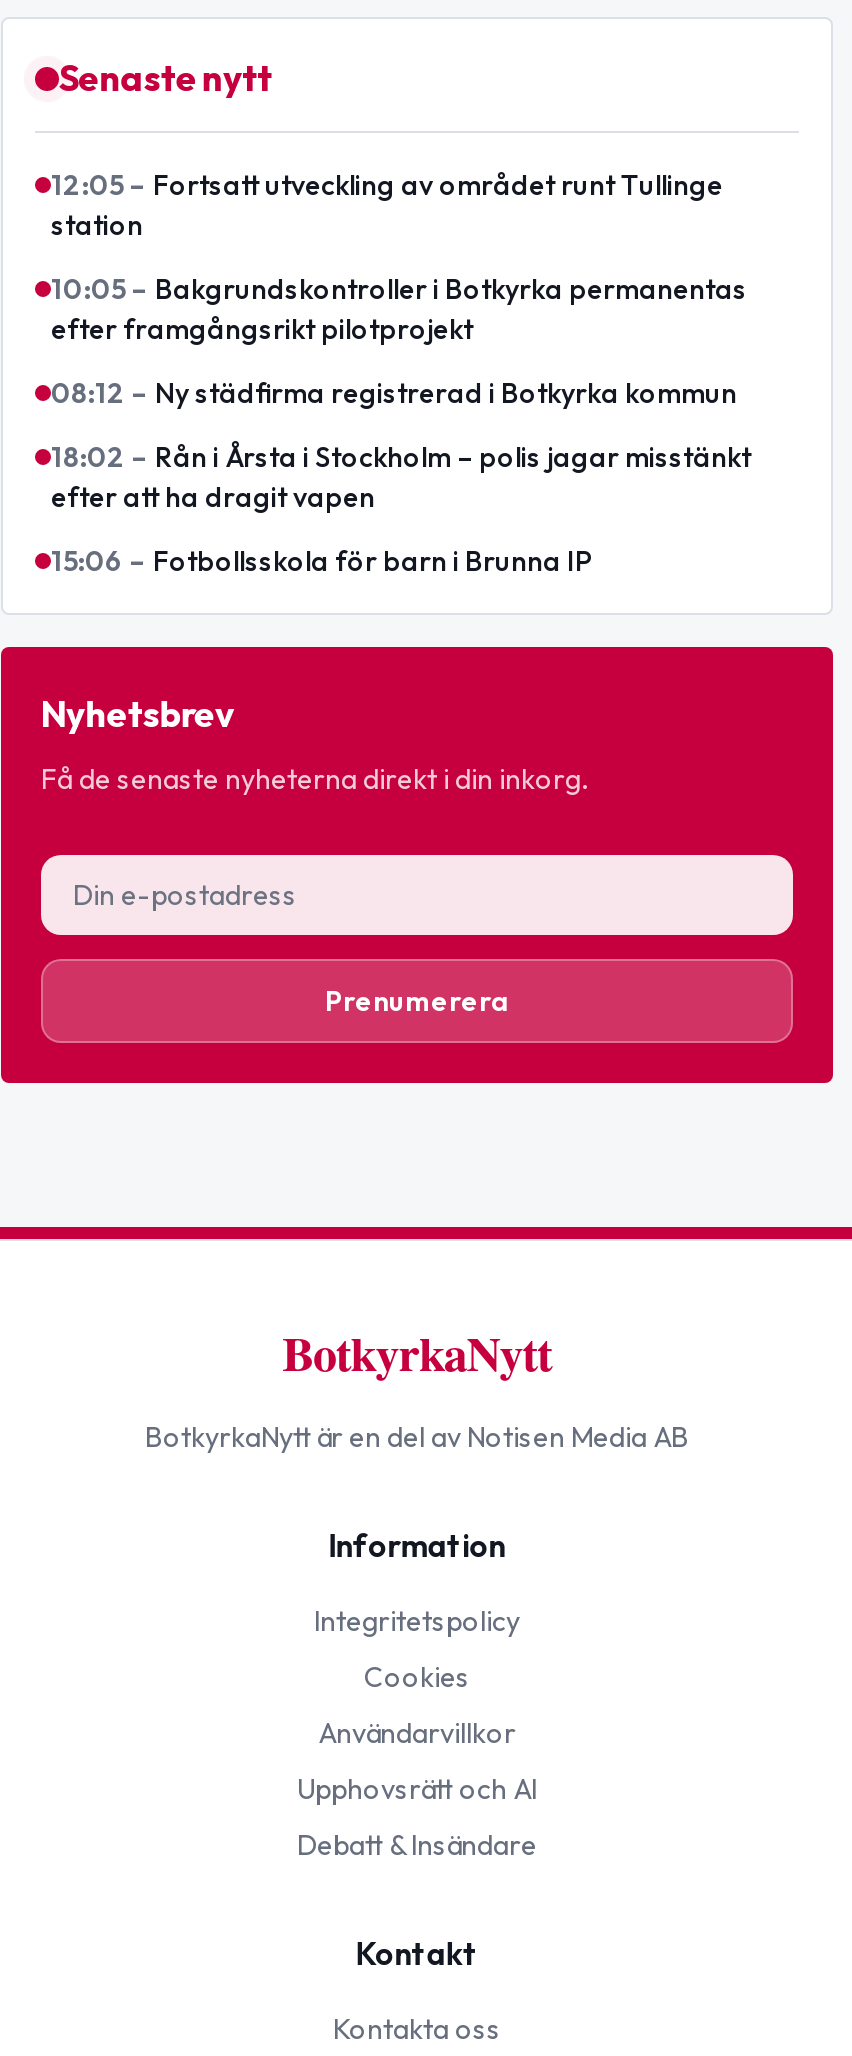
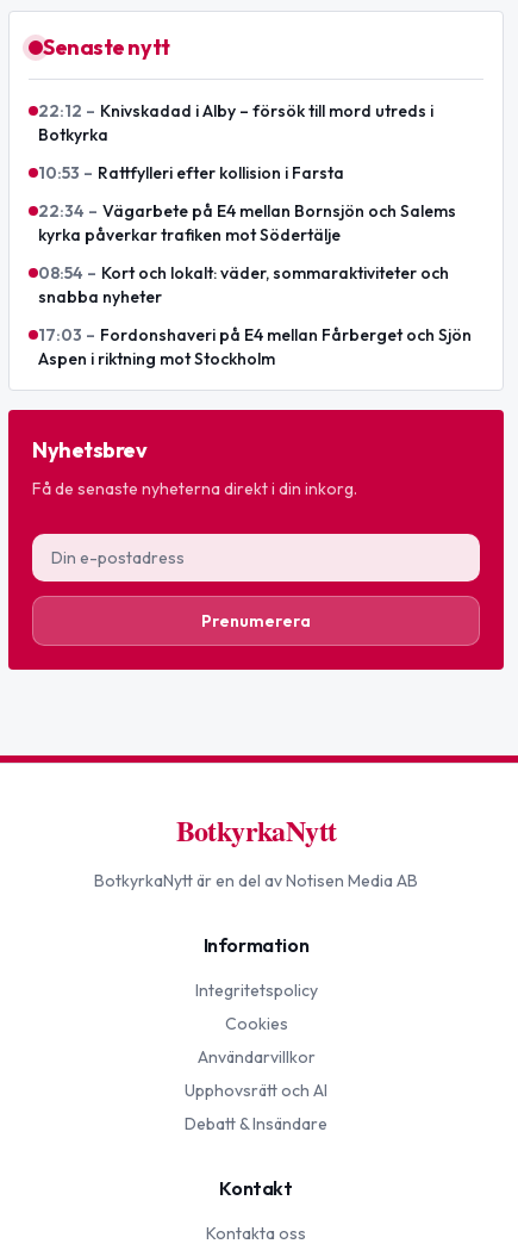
[51,167,723,243] 12:05 – Fortsatt utveckling av området runt Tullinge | station -> [38,100,433,145] 22:12 – Knivskadad i Alby – försök till mord utreds i | Botkyrka
[51,271,747,347] 10:05 – Bakgrundskontroller i Botkyrka permanentas | efter framgångsrikt pilotprojekt -> [38,162,344,184] 10:53 – Rattfylleri efter kollision i Farsta
[51,375,737,411] 08:12 – Ny städfirma registrerad i Botkyrka kommun -> [38,200,456,245] 22:34 – Vägarbete på E4 mellan Bornsjön och Salems | kyrka påverkar trafiken mot Södertälje
[51,439,751,515] 18:02 – Rån i Årsta i Stockholm – polis jagar misstänkt | efter att ha dragit vapen -> [38,262,449,307] 08:54 – Kort och lokalt: väder, sommaraktiviteter och | snabba nyheter
[51,543,593,579] 15:06 – Fotbollsskola för barn i Brunna IP -> [38,324,472,369] 17:03 – Fordonshaveri på E4 mellan Fårberget och Sjön | Aspen i riktning mot Stockholm

